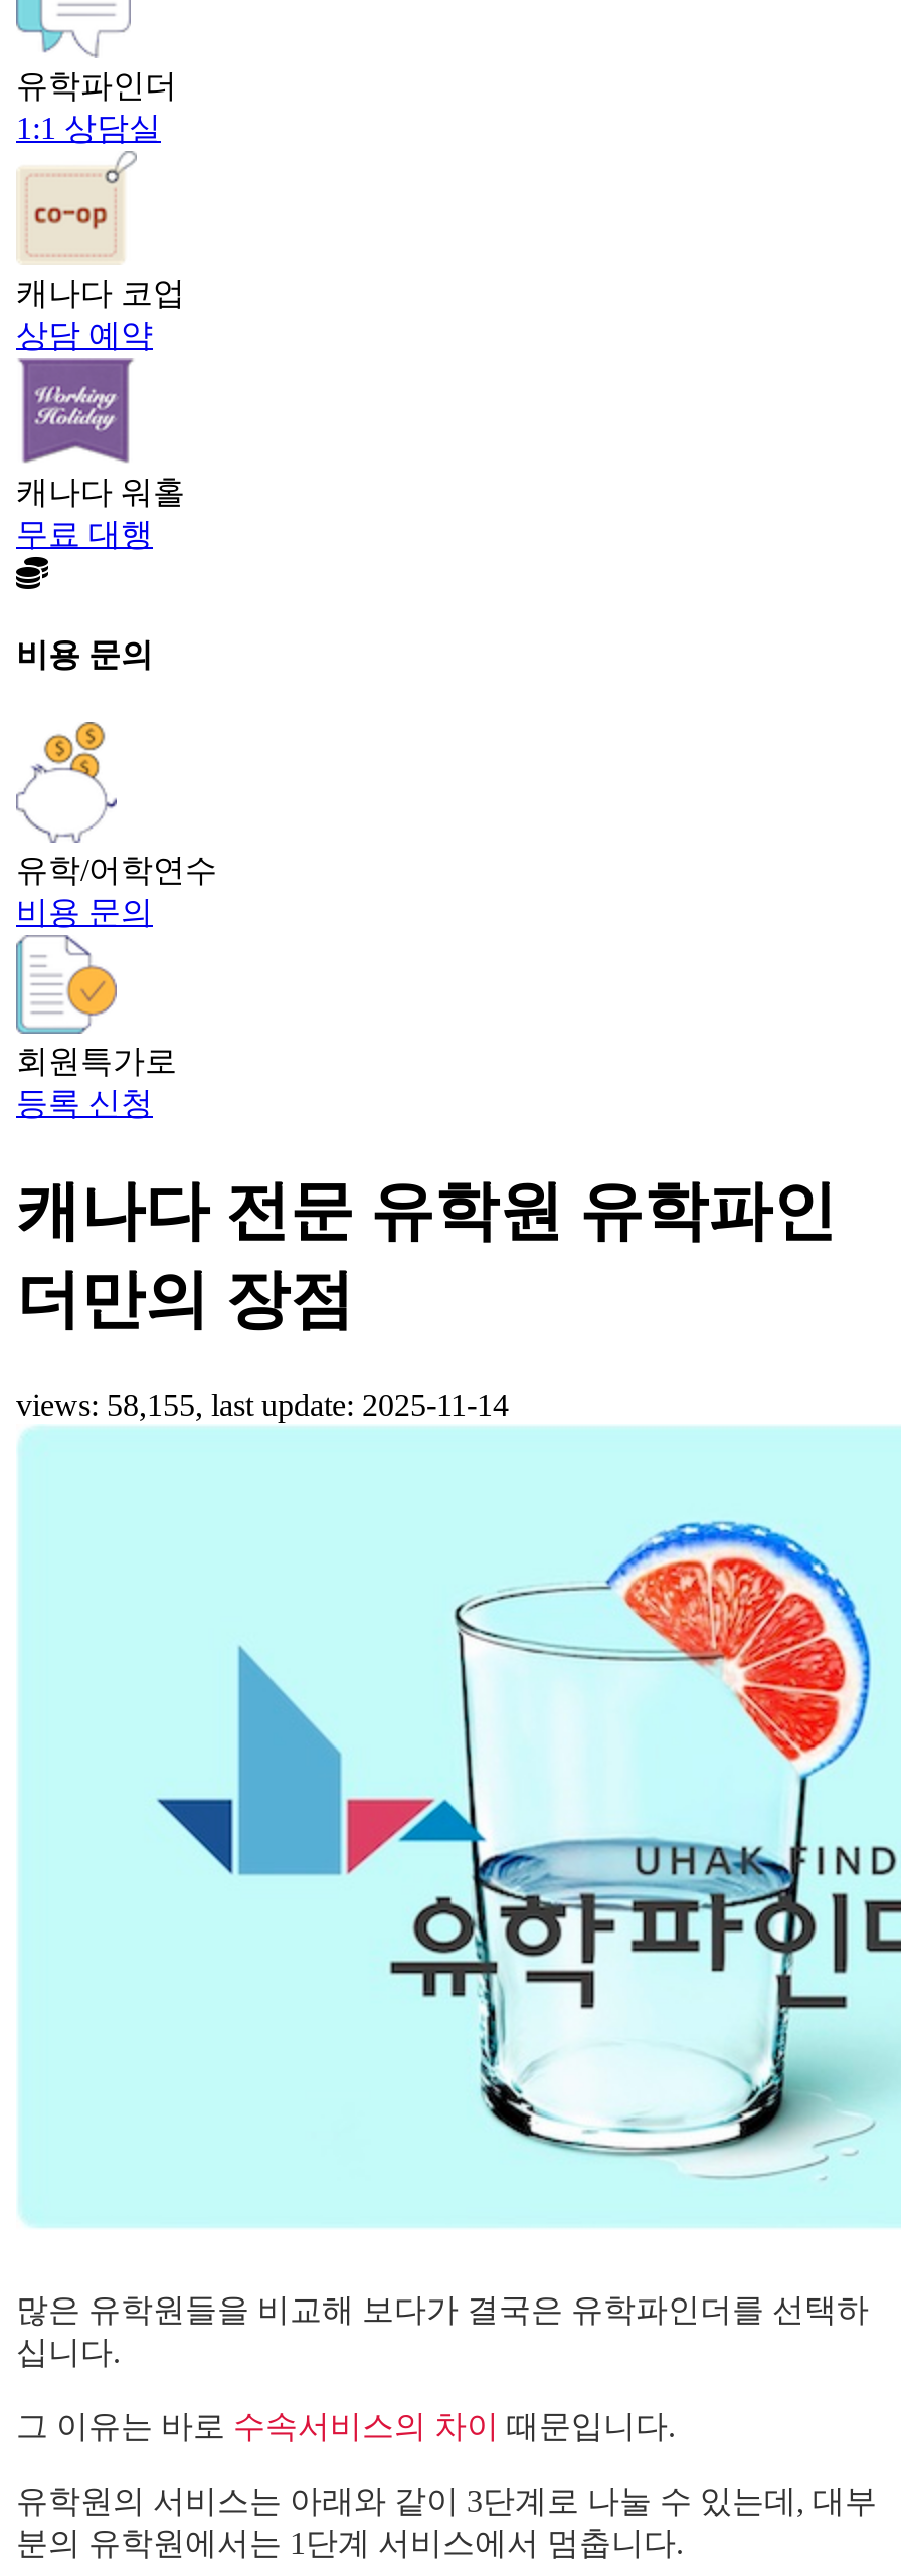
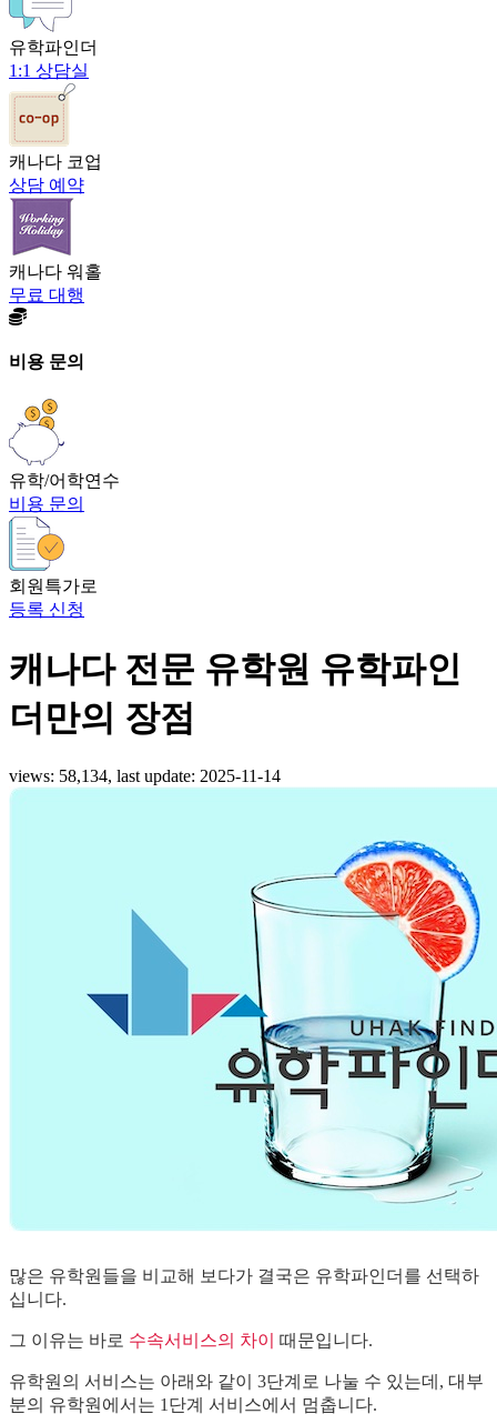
[16,1388,509,1423] views: 58,155, last update: 2025-11-14 -> [9,767,281,786] views: 58,134, last update: 2025-11-14

